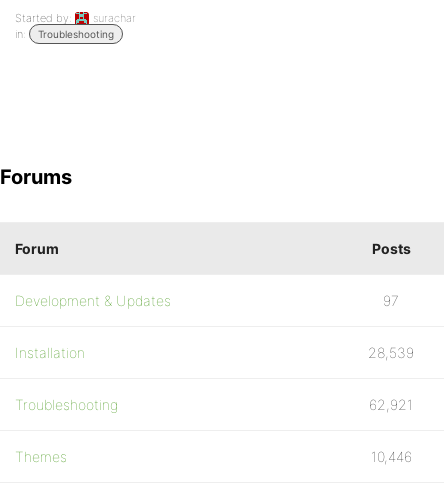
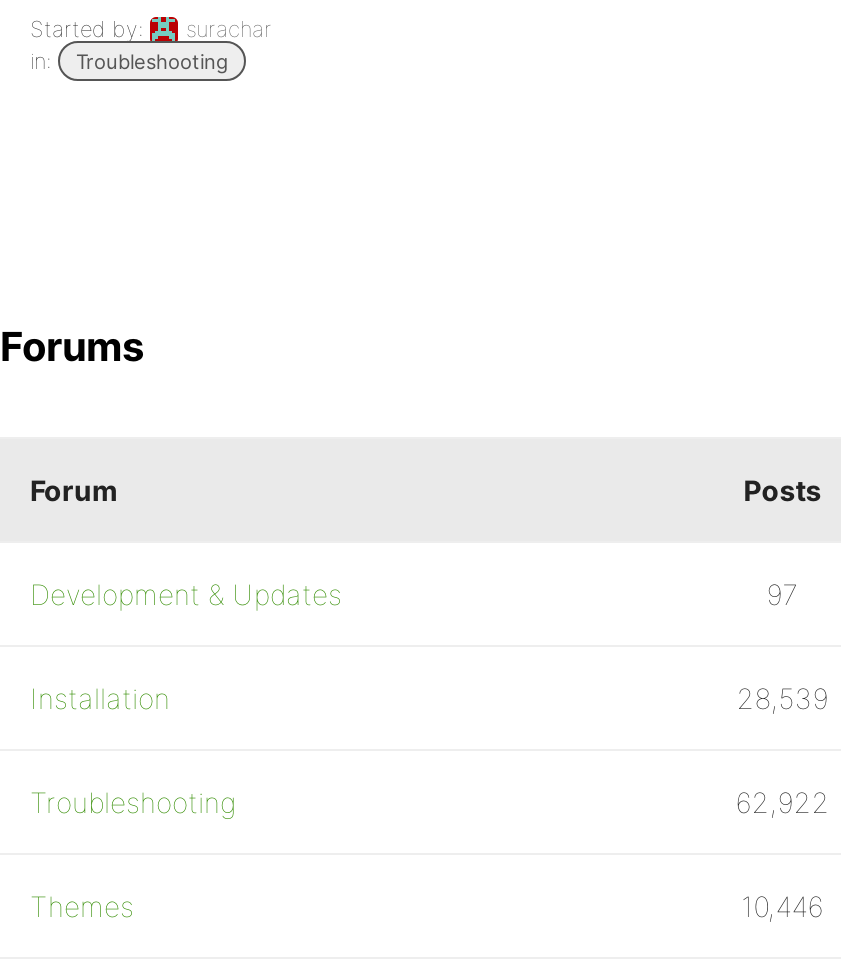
[369,396,413,413] 62,921 -> [735,785,829,819] 62,922

